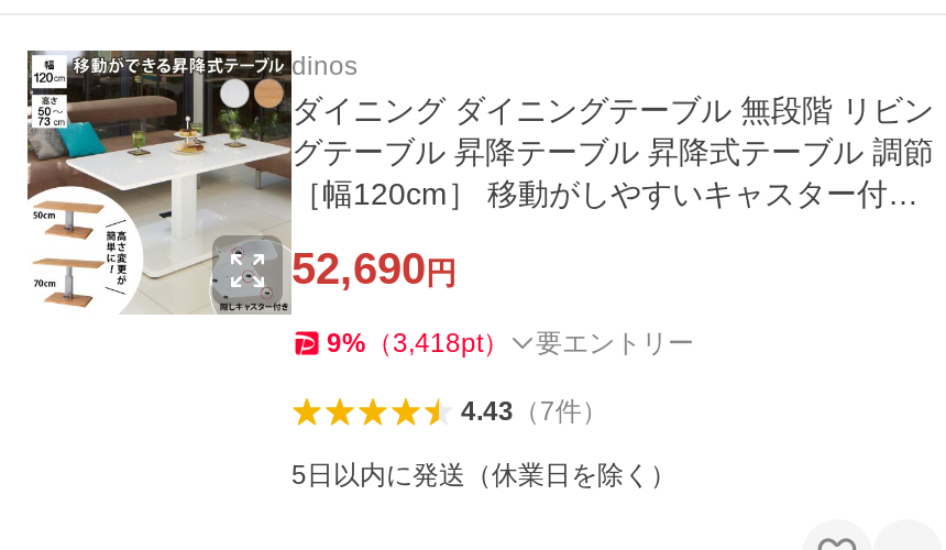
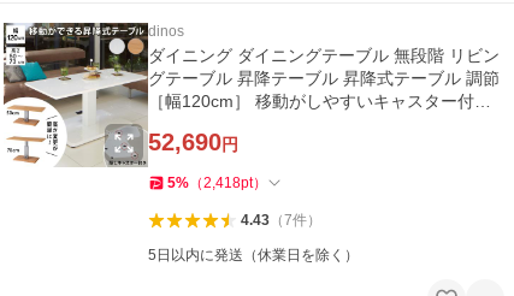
[327,328,694,359] 9%（3,418pt） | 要エントリー -> [167,175,267,192] 5%（2,418pt）

